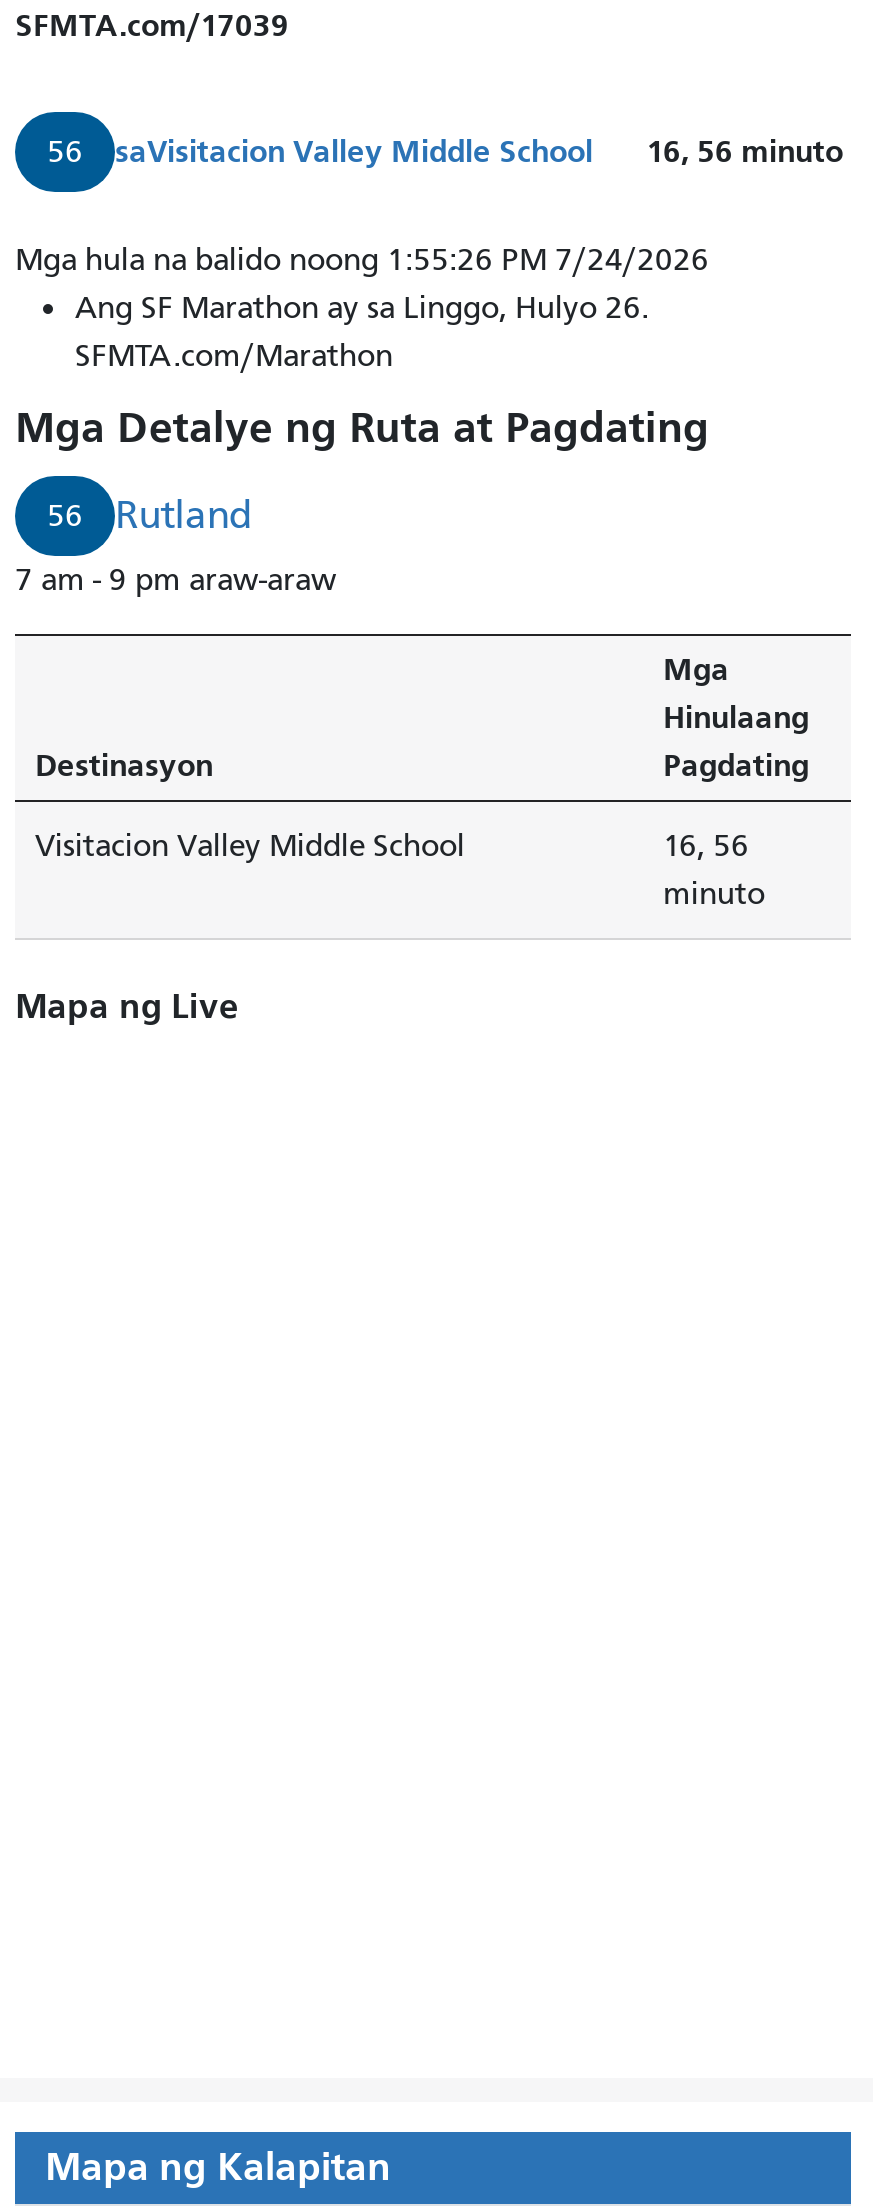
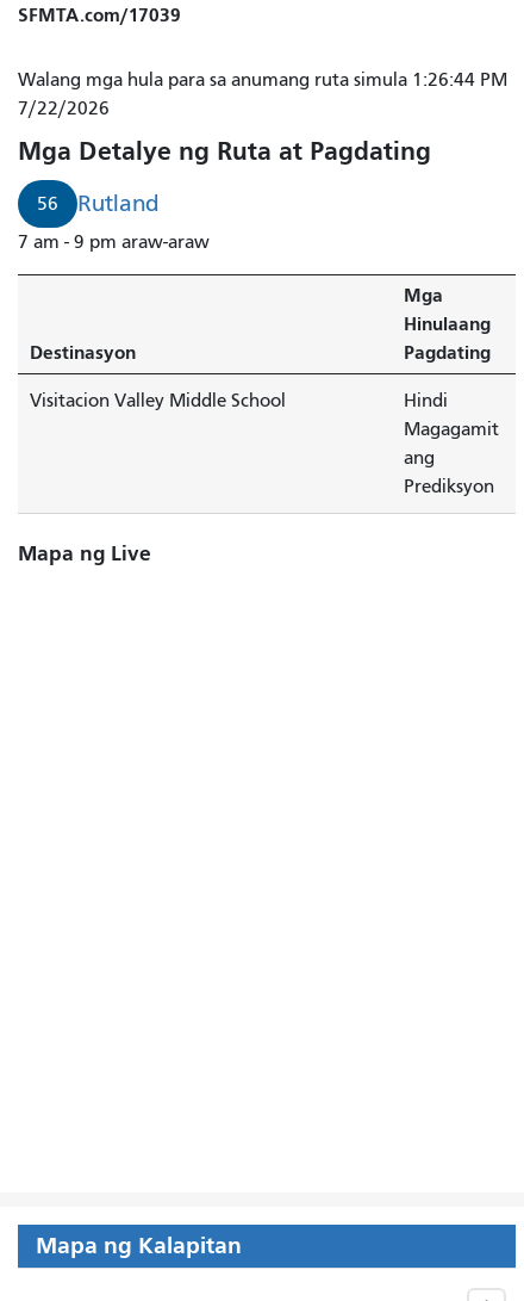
[15,132,851,373] 56 | saVisitacion Valley Middle School | 16, 56 minuto | Mga hula na balido noong 1:55:26 PM 7/24/2026 | Ang SF Marathon ay sa Linggo, Hulyo 26. | SFMTA.com/Marathon -> [18,69,507,119] Walang mga hula para sa anumang ruta simula 1:26:44 PM | 7/22/2026
moved [15,401,809,863] -> [18,135,491,411]: Mga Detalye ng Ruta at Pagdating | 56 | Rutland | ... | Pagdating | Visitacion Valley Middle School
[663,827,765,911] 16, 56 | minuto -> [404,389,499,497] Hindi | Magagamit | ang | Prediksyon

